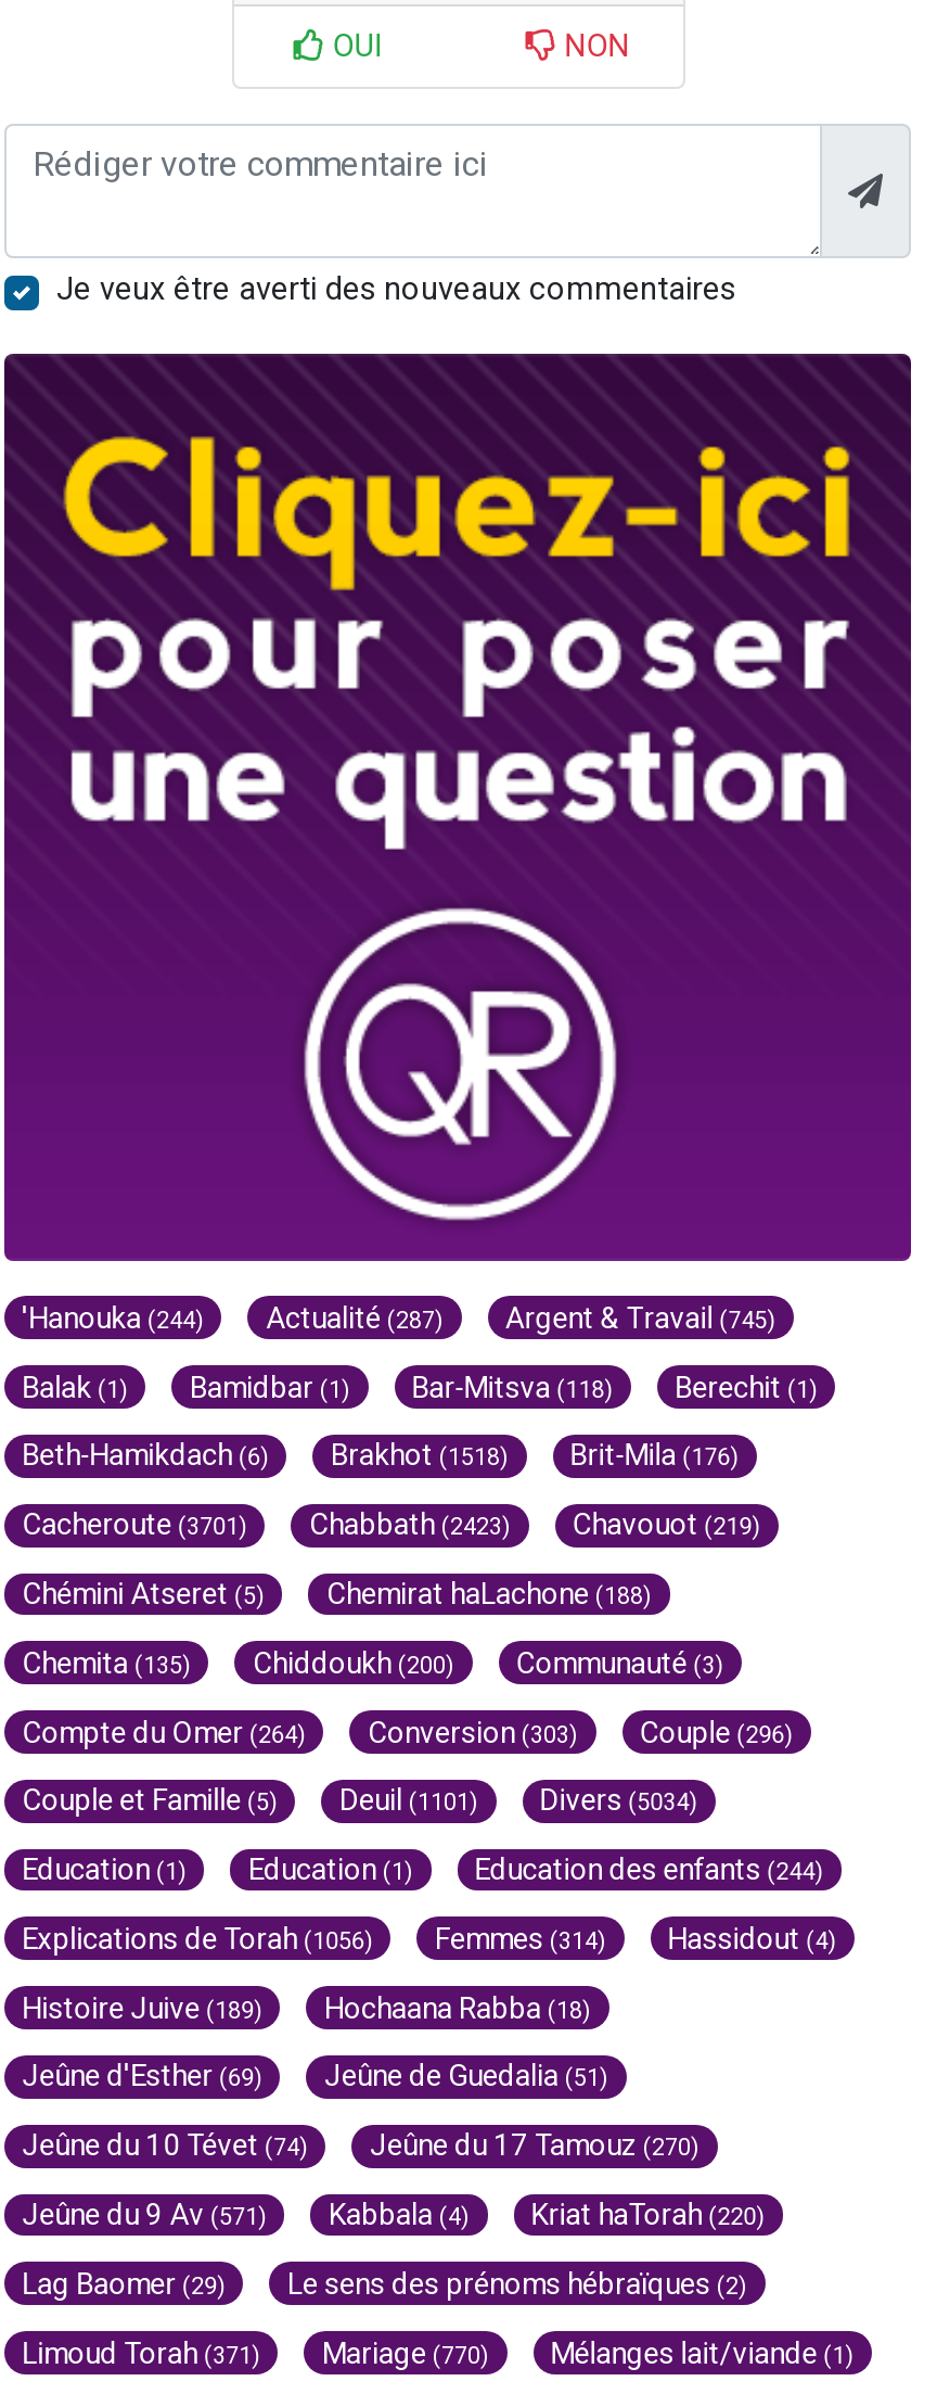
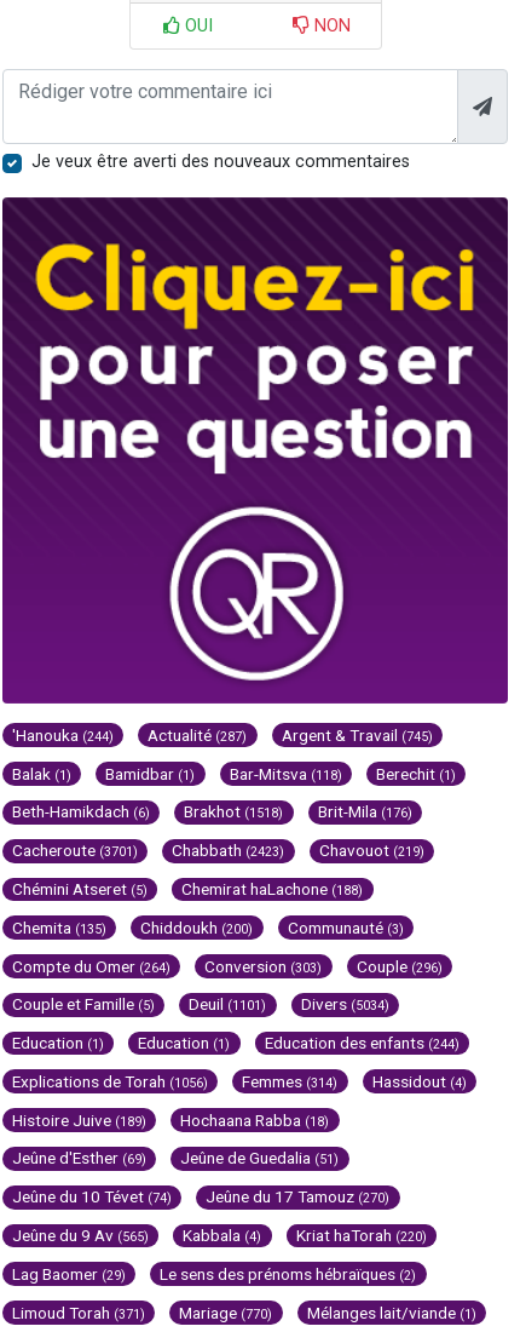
[22,2196,765,2231] Jeûne du 9 Av (571) Kabbala (4) Kriat haTorah (220) -> [12,1225,427,1245] Jeûne du 9 Av (565) Kabbala (4) Kriat haTorah (220)

